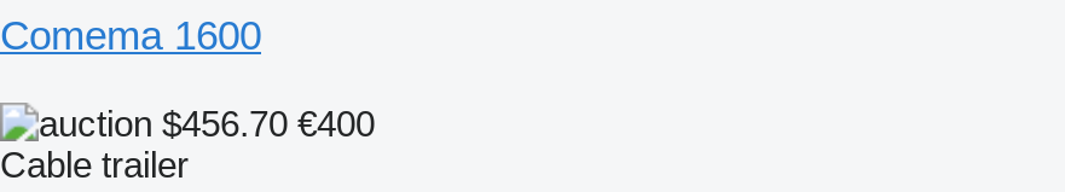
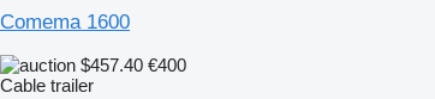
[152,102,375,143] $456.70 €400 -> [76,55,186,75] $457.40 €400

